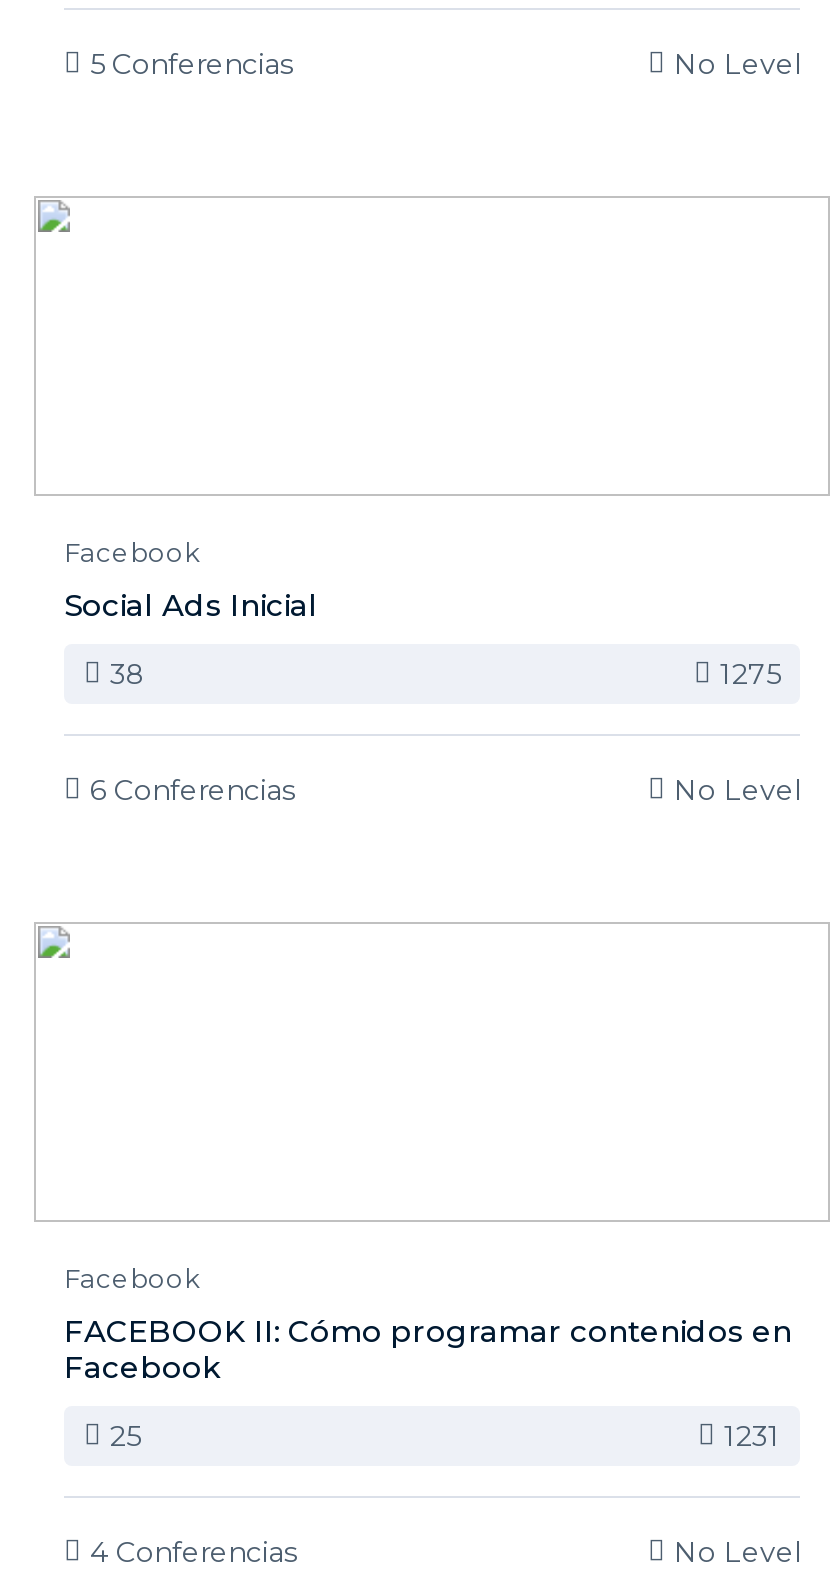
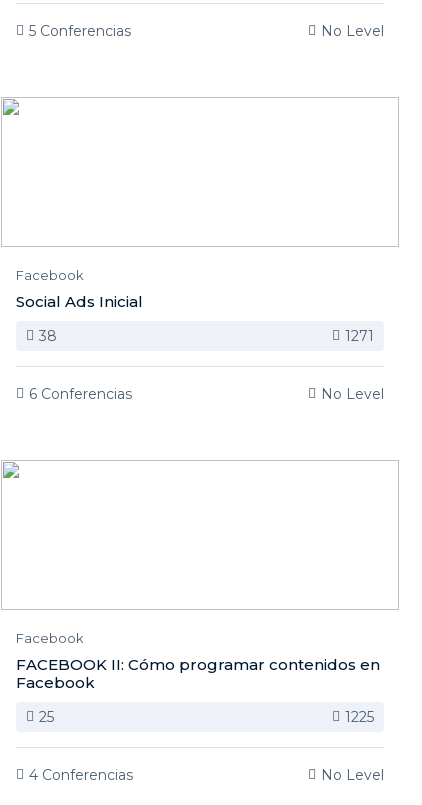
[720,656,780,692] 1275 -> [345,327,374,345] 1271
[724,1418,780,1454] 1231 -> [345,708,374,726] 1225

